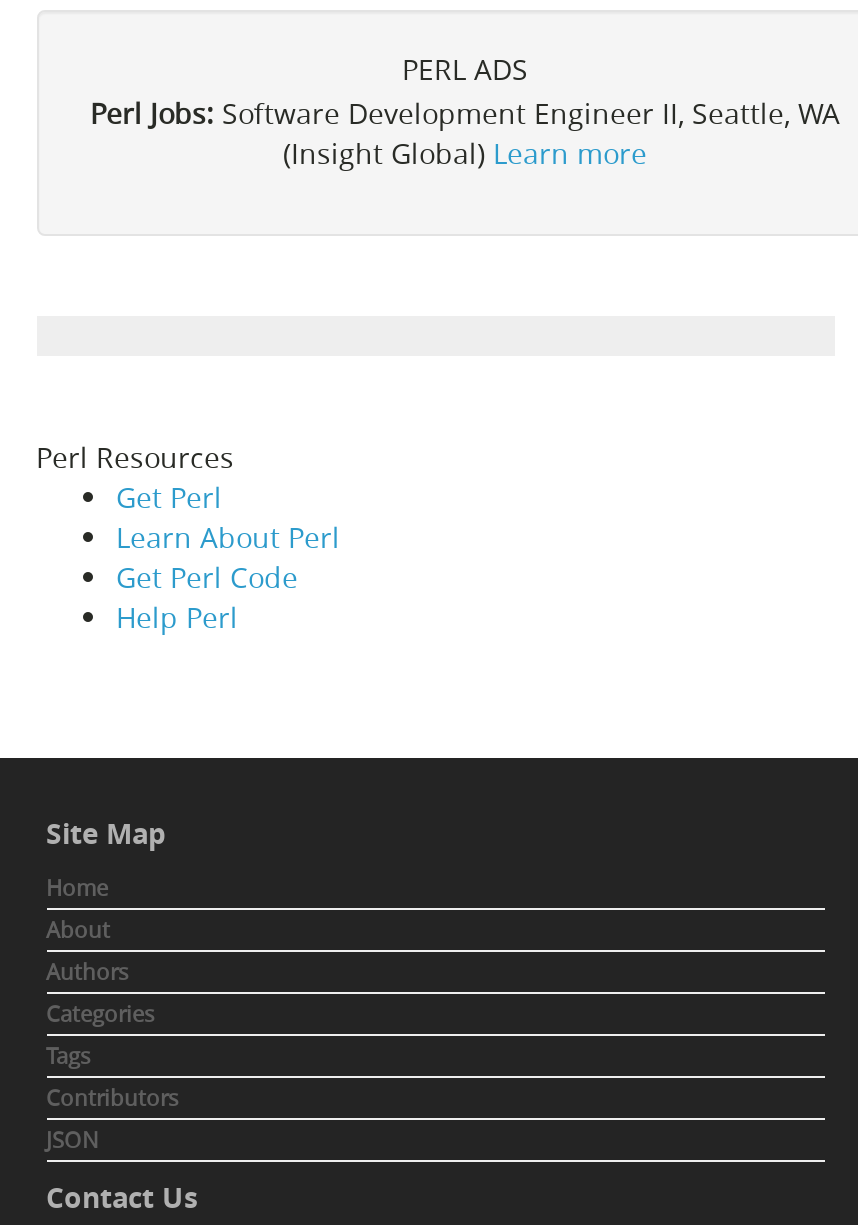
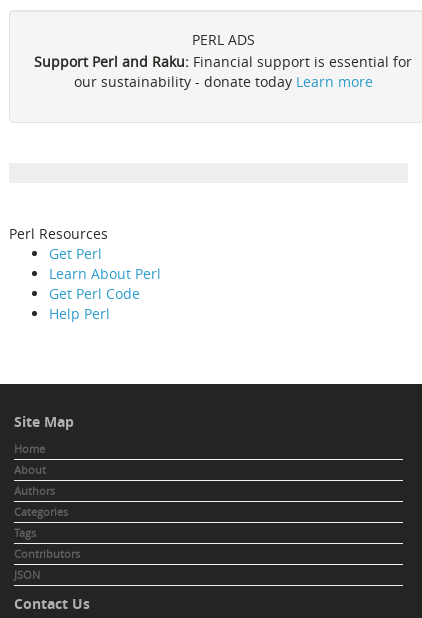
[90,93,840,171] Perl Jobs: Software Development Engineer II, Seattle, WA | (Insight Global) Learn more -> [34,52,412,91] Support Perl and Raku: Financial support is essential for | our sustainability - donate today Learn more

